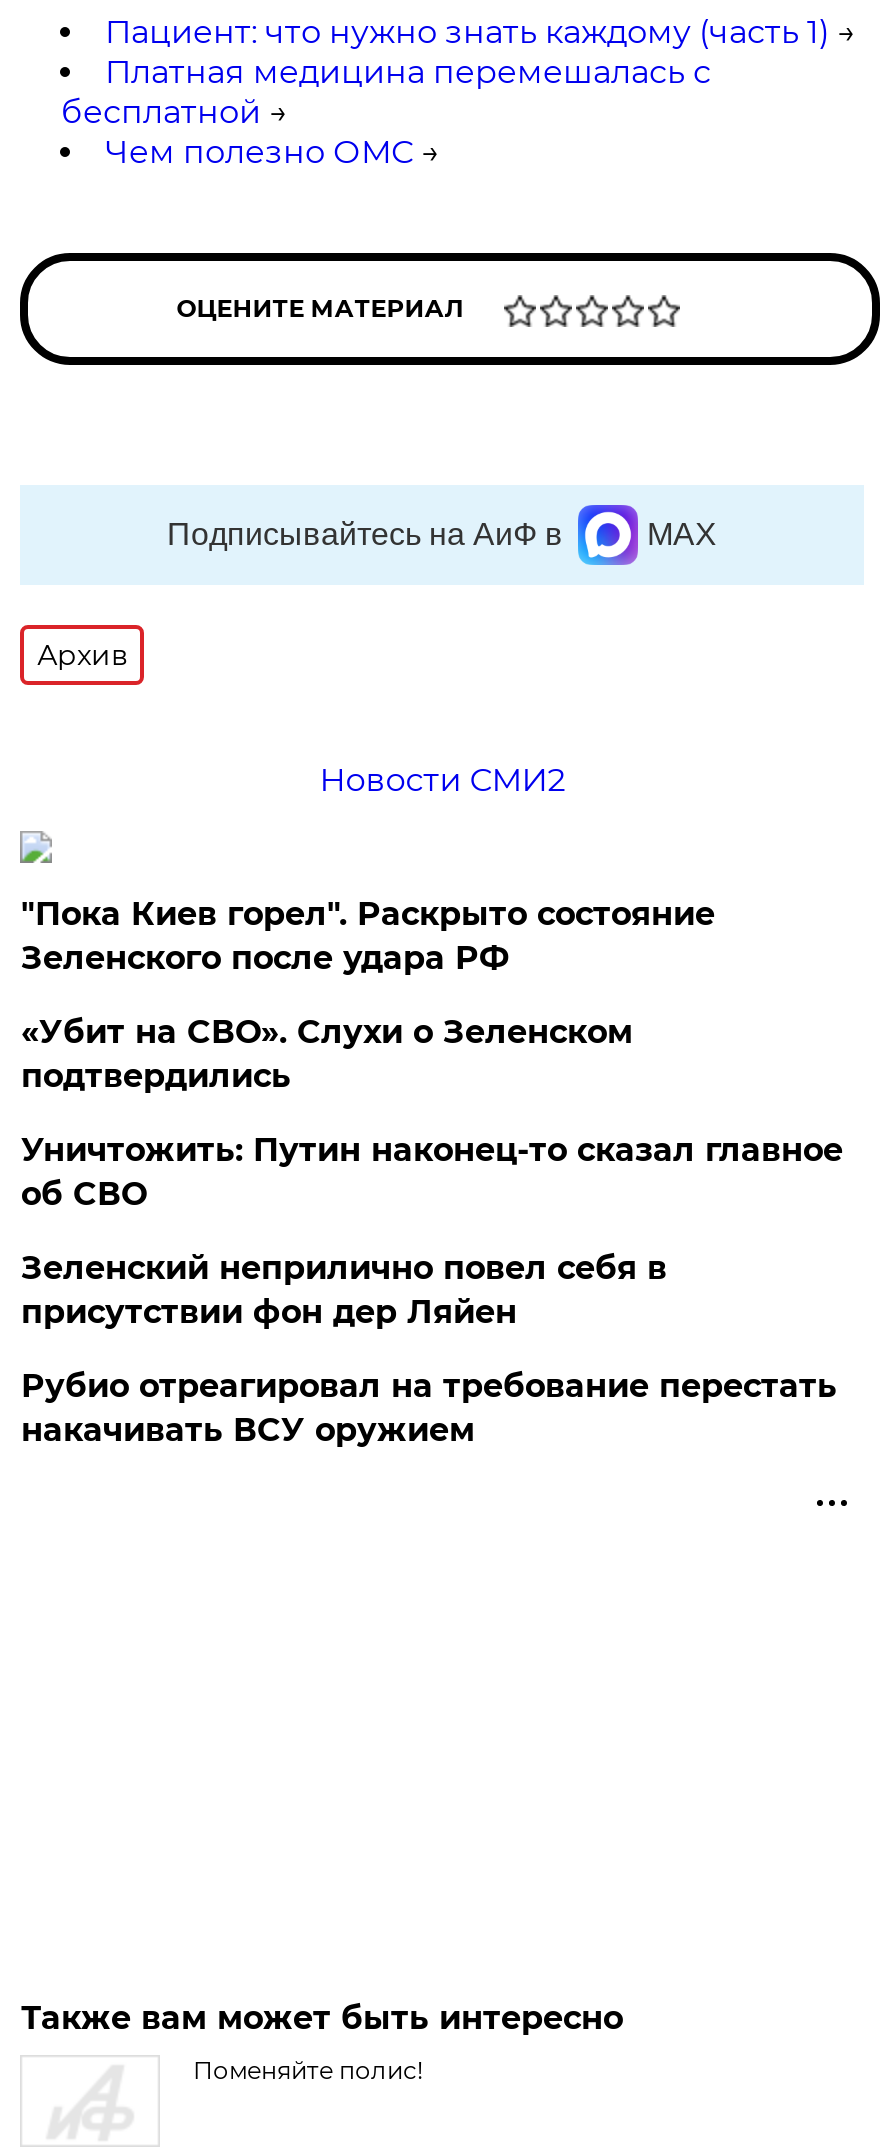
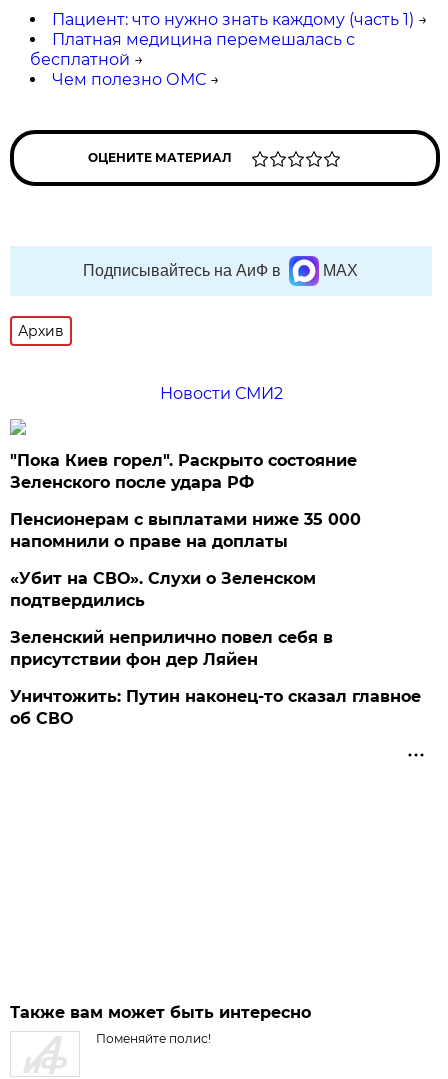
none -> [10,510,361,551] Пенсионерам с выплатами ниже 35 000 | напомнили о праве на доплаты
moved [21,1013,633,1095] -> [10,569,316,610]: «Убит на СВО». Слухи о Зеленском | подтвердились
moved [21,1131,843,1213] -> [10,687,421,728]: Уничтожить: Путин наконец-то сказал главное | об СВО
[21,1367,837,1449] Рубио отреагировал на требование перестать | накачивать ВСУ оружием -> none

